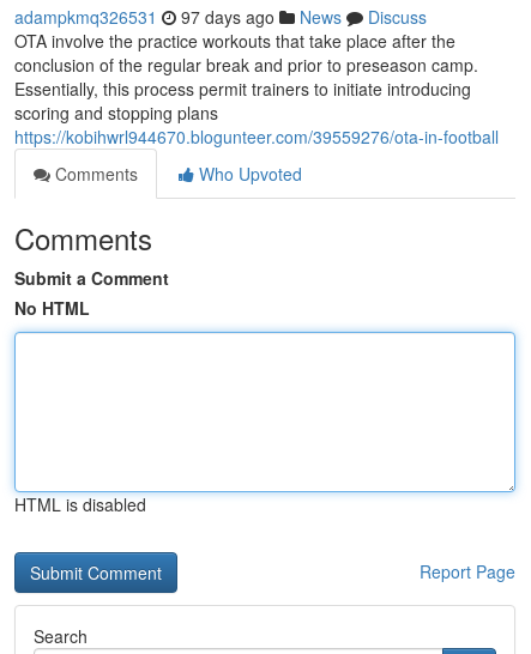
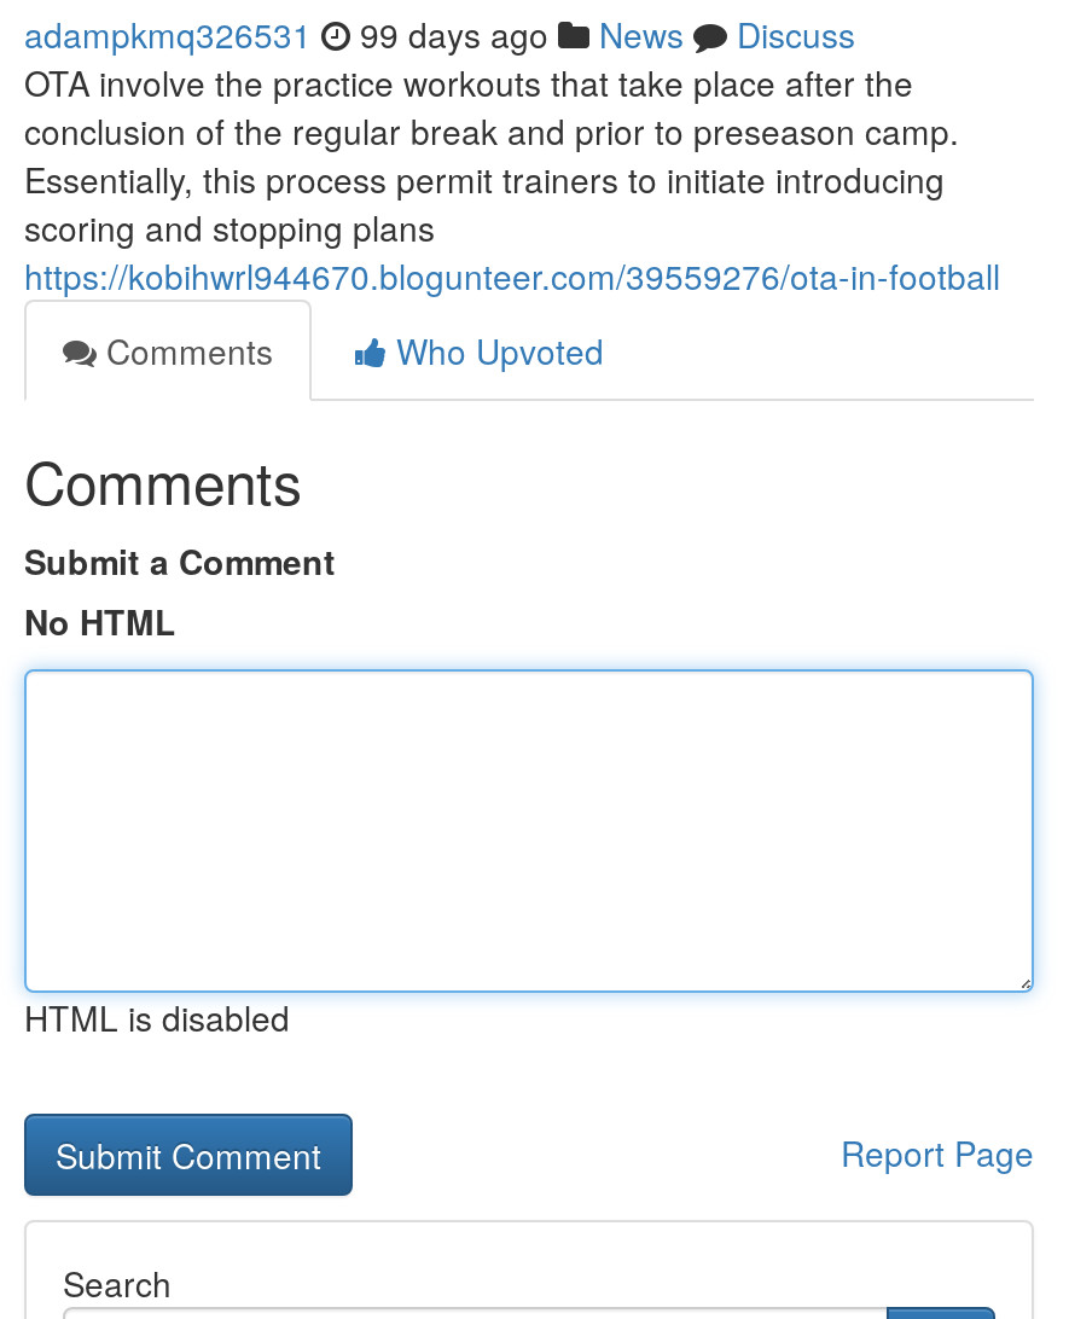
[14,5,427,29] adampkmq326531 97 days ago News Discuss -> [24,10,855,58] adampkmq326531 99 days ago News Discuss

